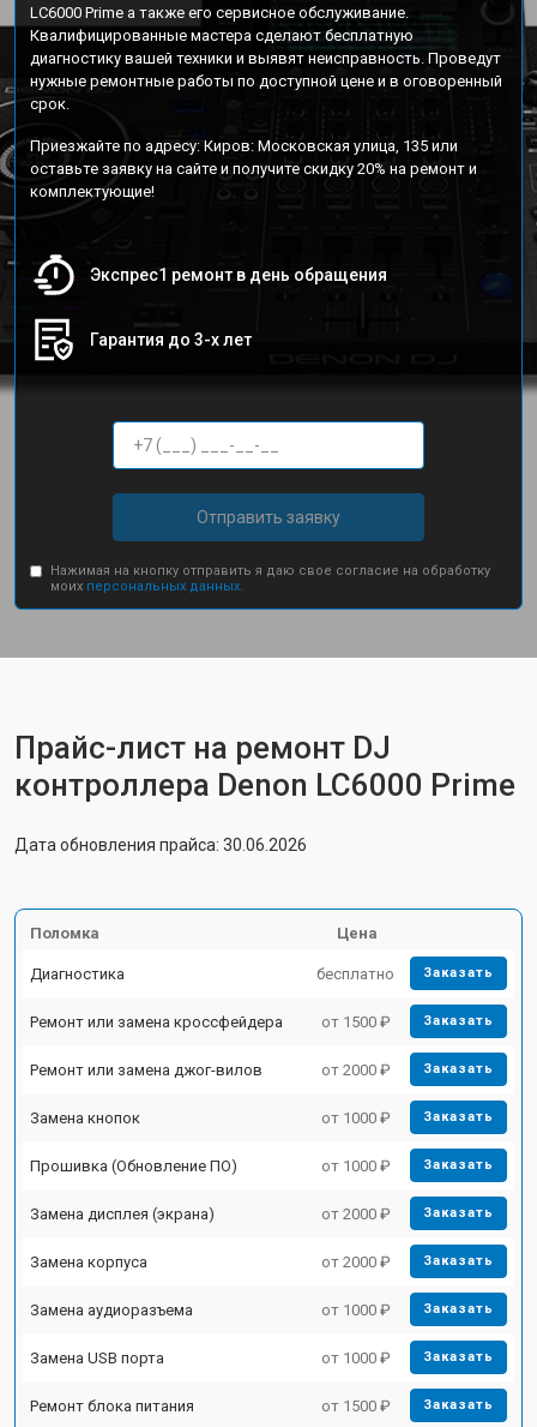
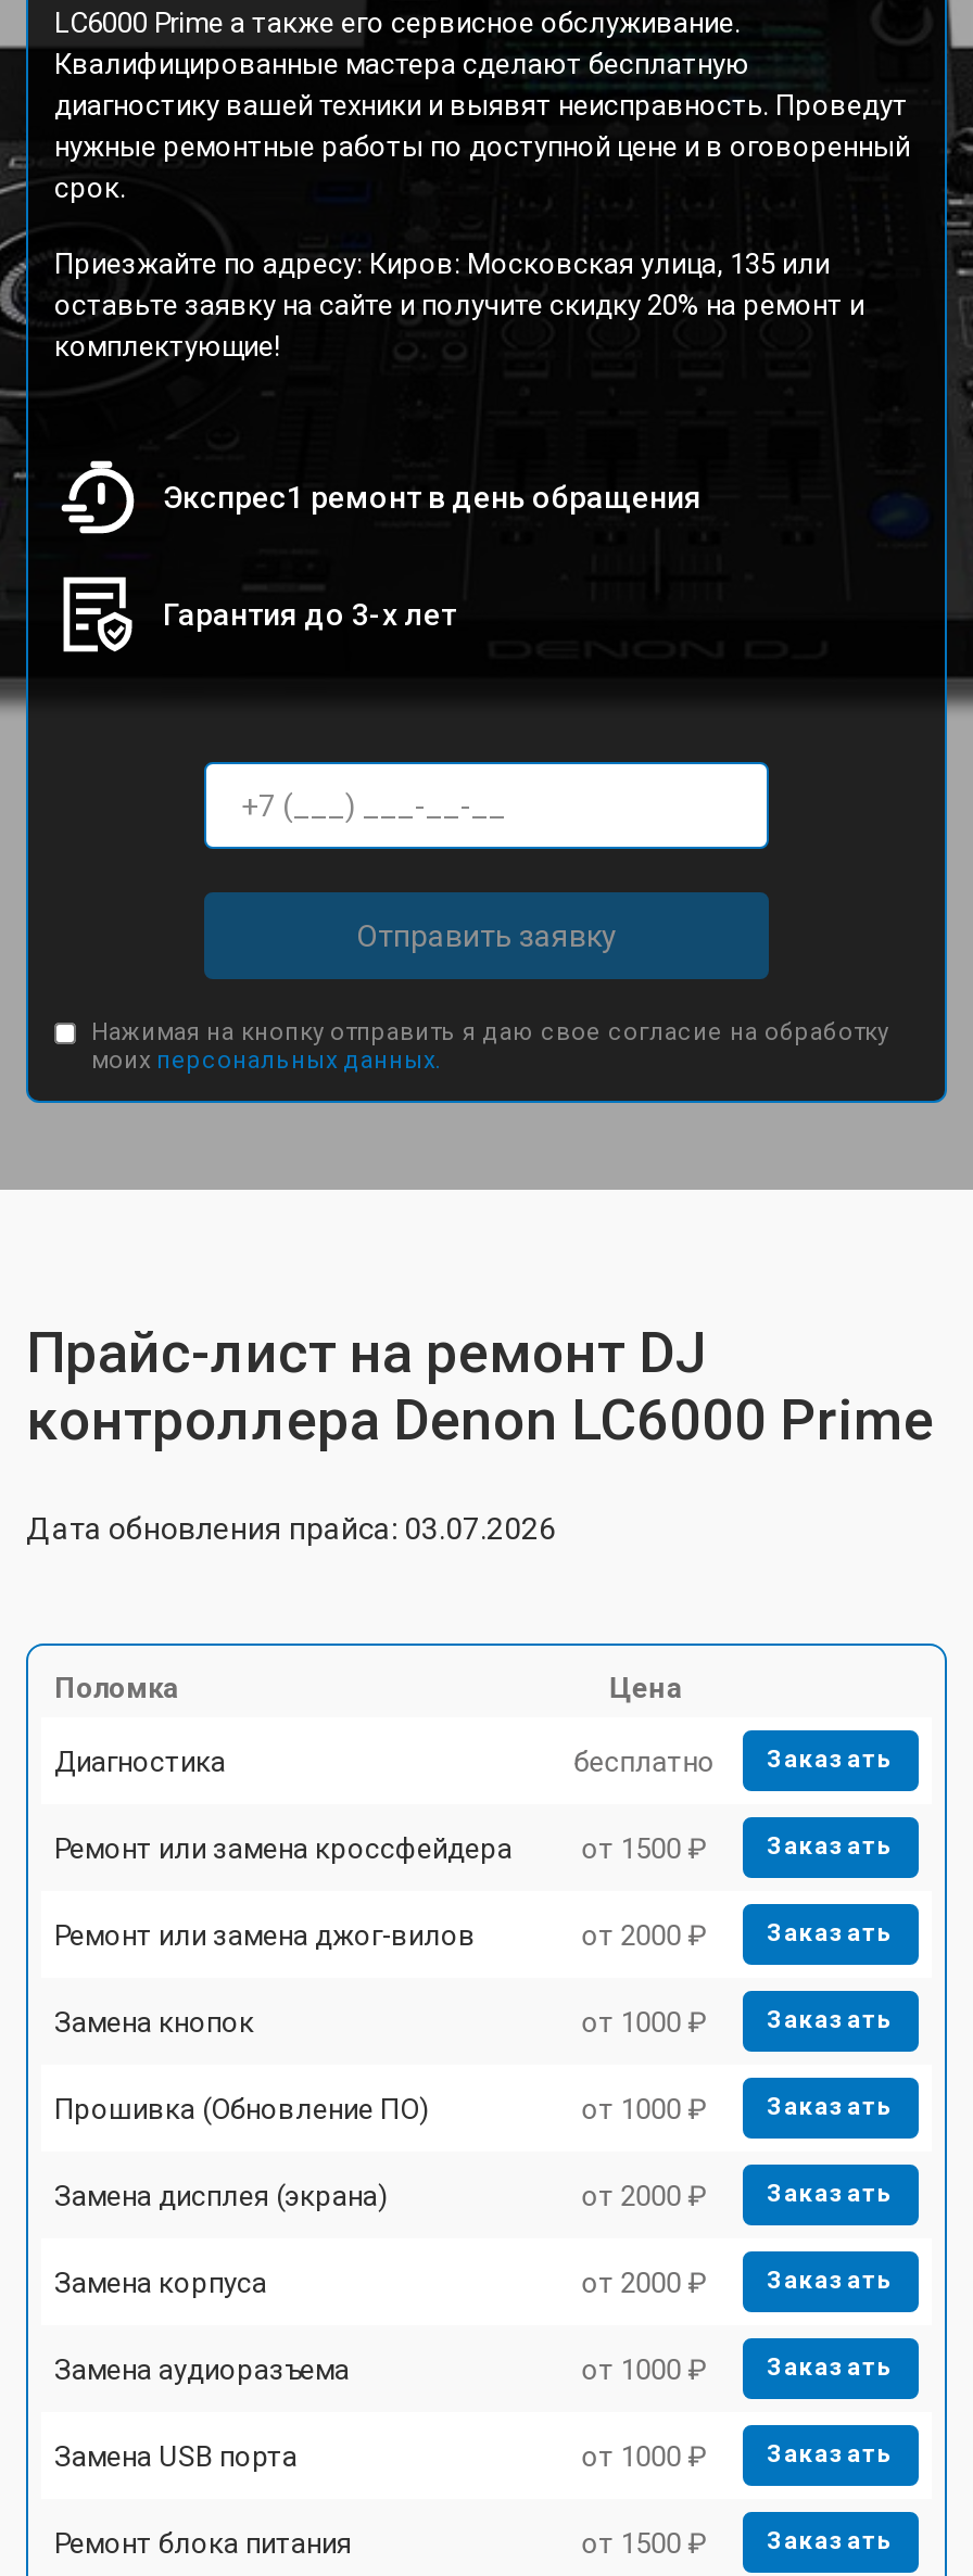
[14,835,307,855] Дата обновления прайса: 30.06.2026 -> [26,1511,556,1546] Дата обновления прайса: 03.07.2026

